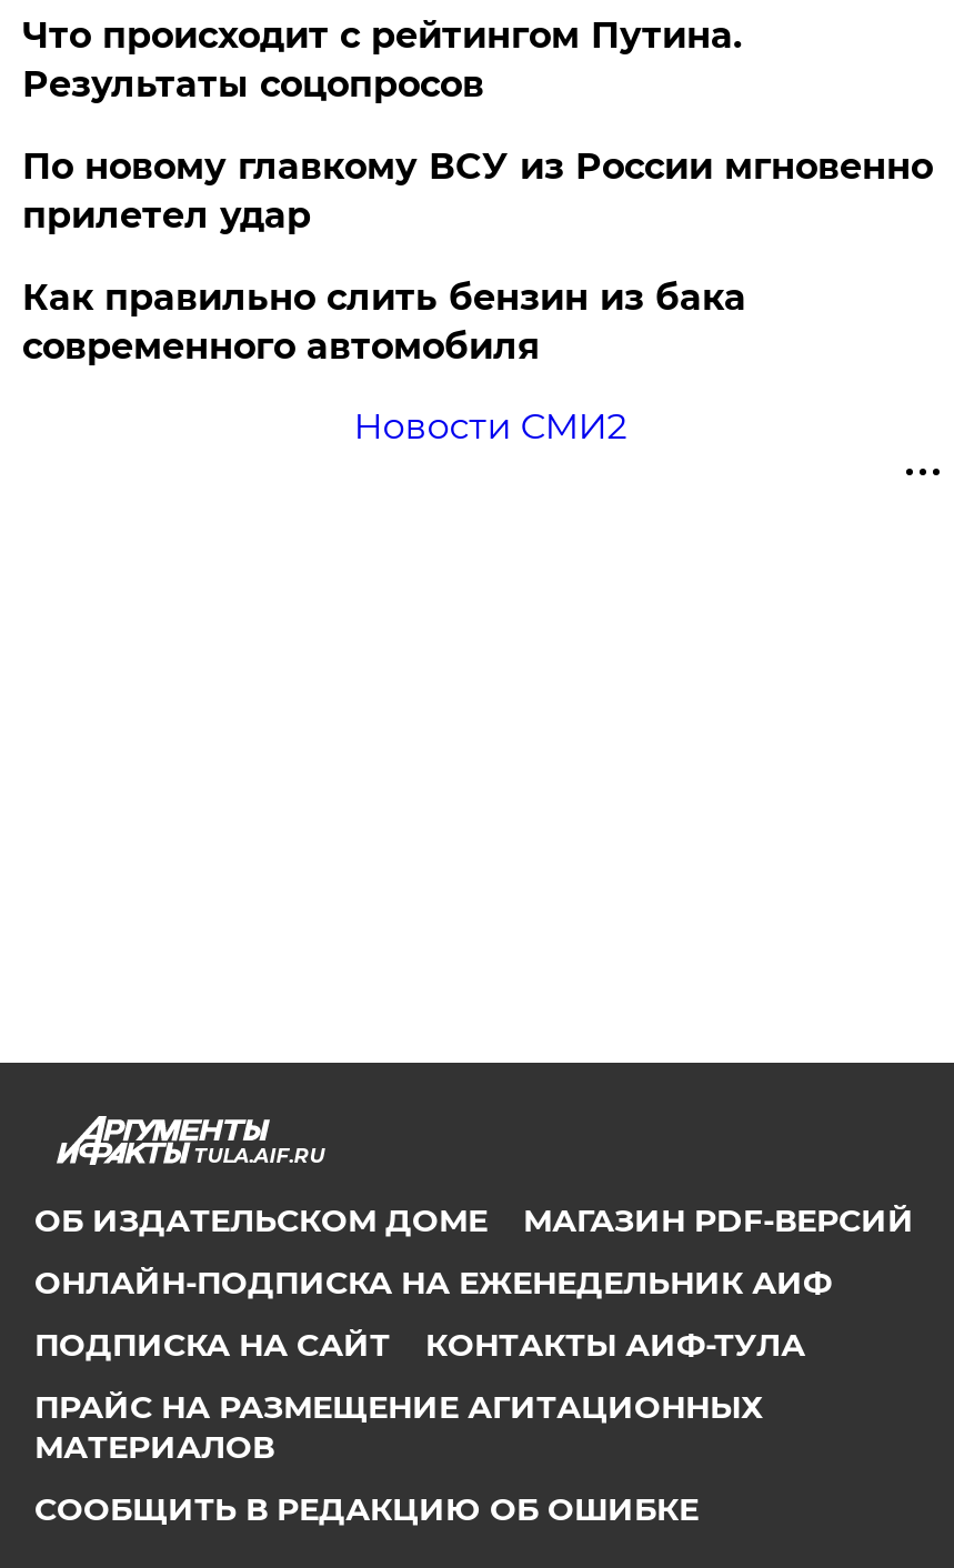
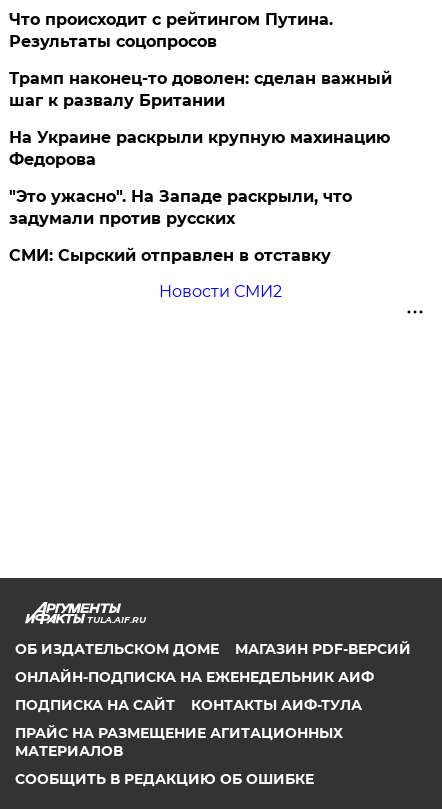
[22,145,933,368] По новому главкому ВСУ из России мгновенно | прилетел удар | Как правильно слить бензин из бака | современного автомобиля -> [9,69,392,265] Трамп наконец-то доволен: сделан важный | шаг к развалу Британии | На Украине раскрыли крупную махинацию | Федорова | "Это ужасно". На Западе раскрыли, что | задумали против русских | СМИ: Сырский отправлен в отставку

